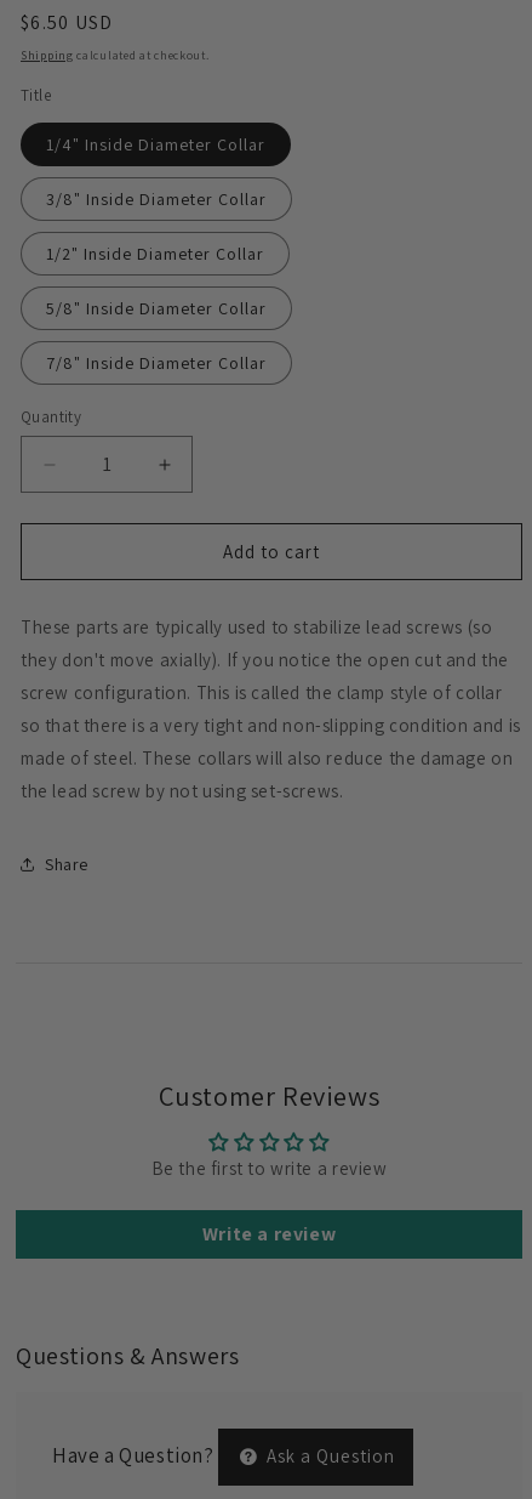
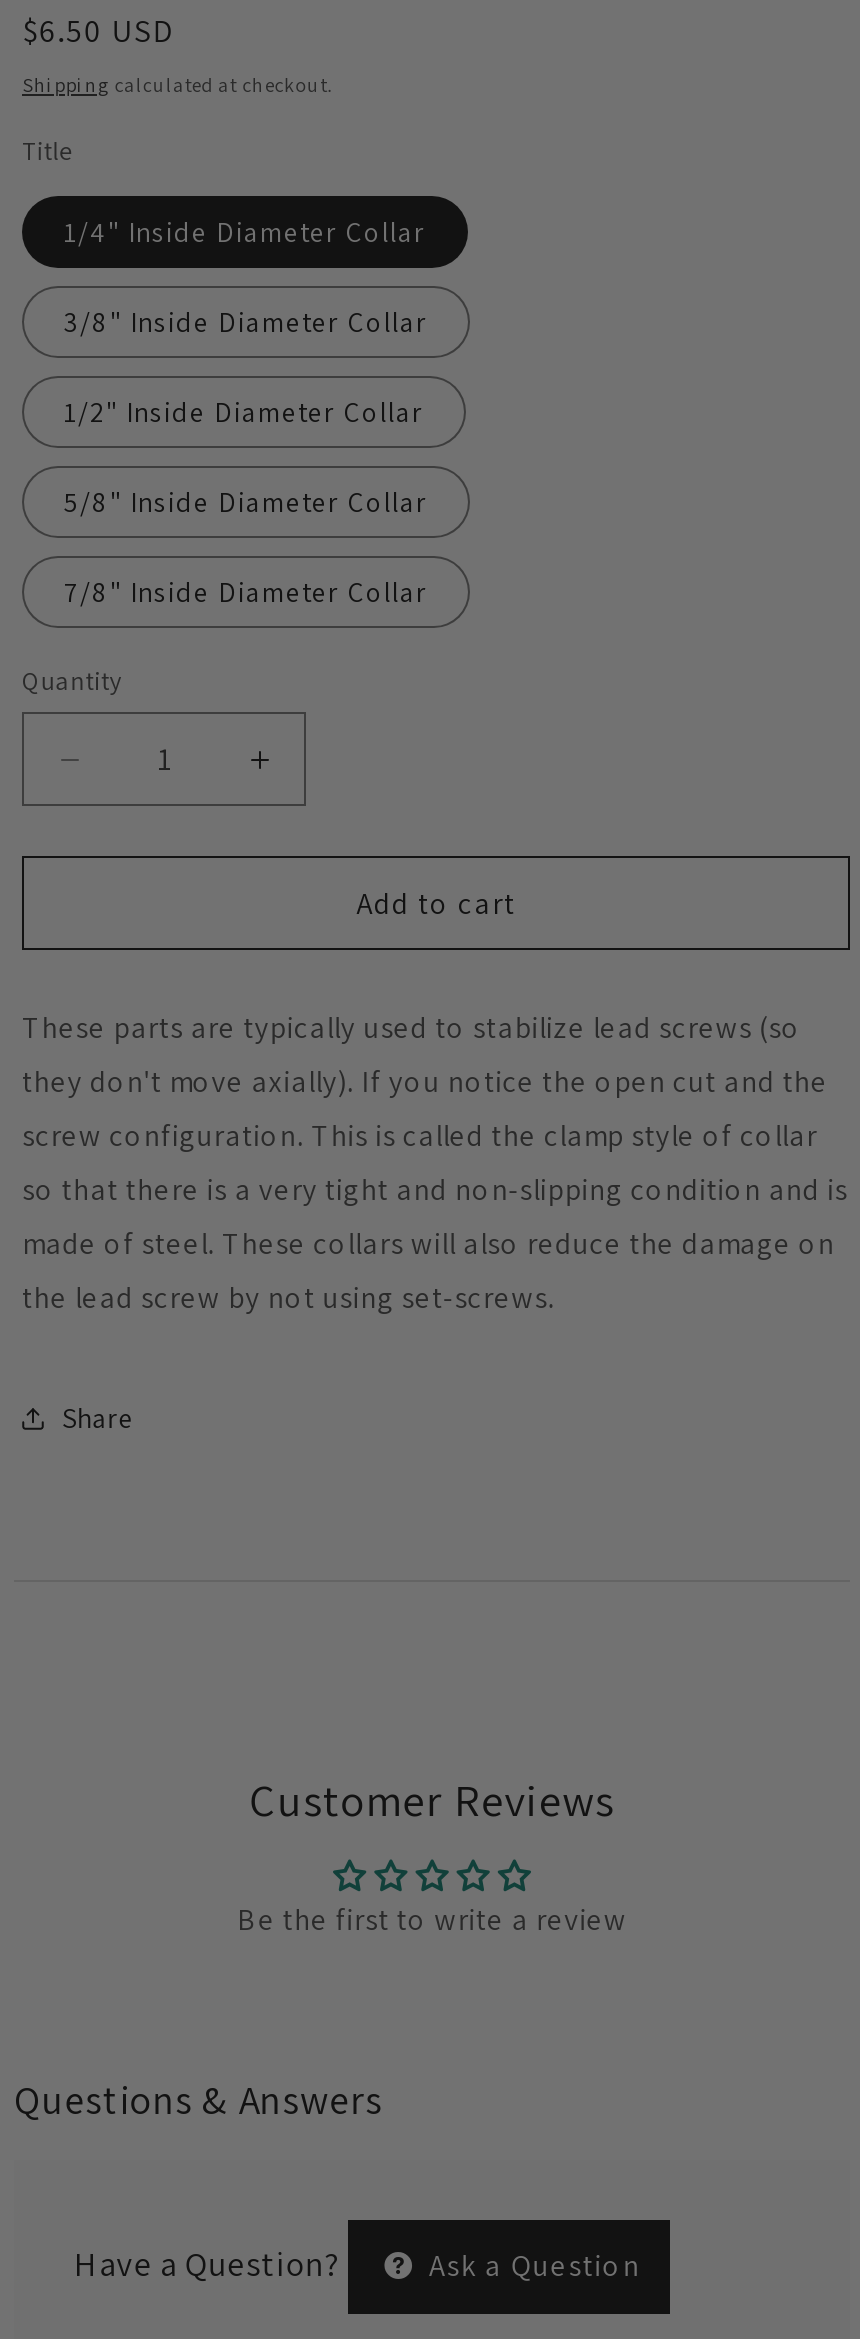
[202,1221,336,1247] Write a review -> none

